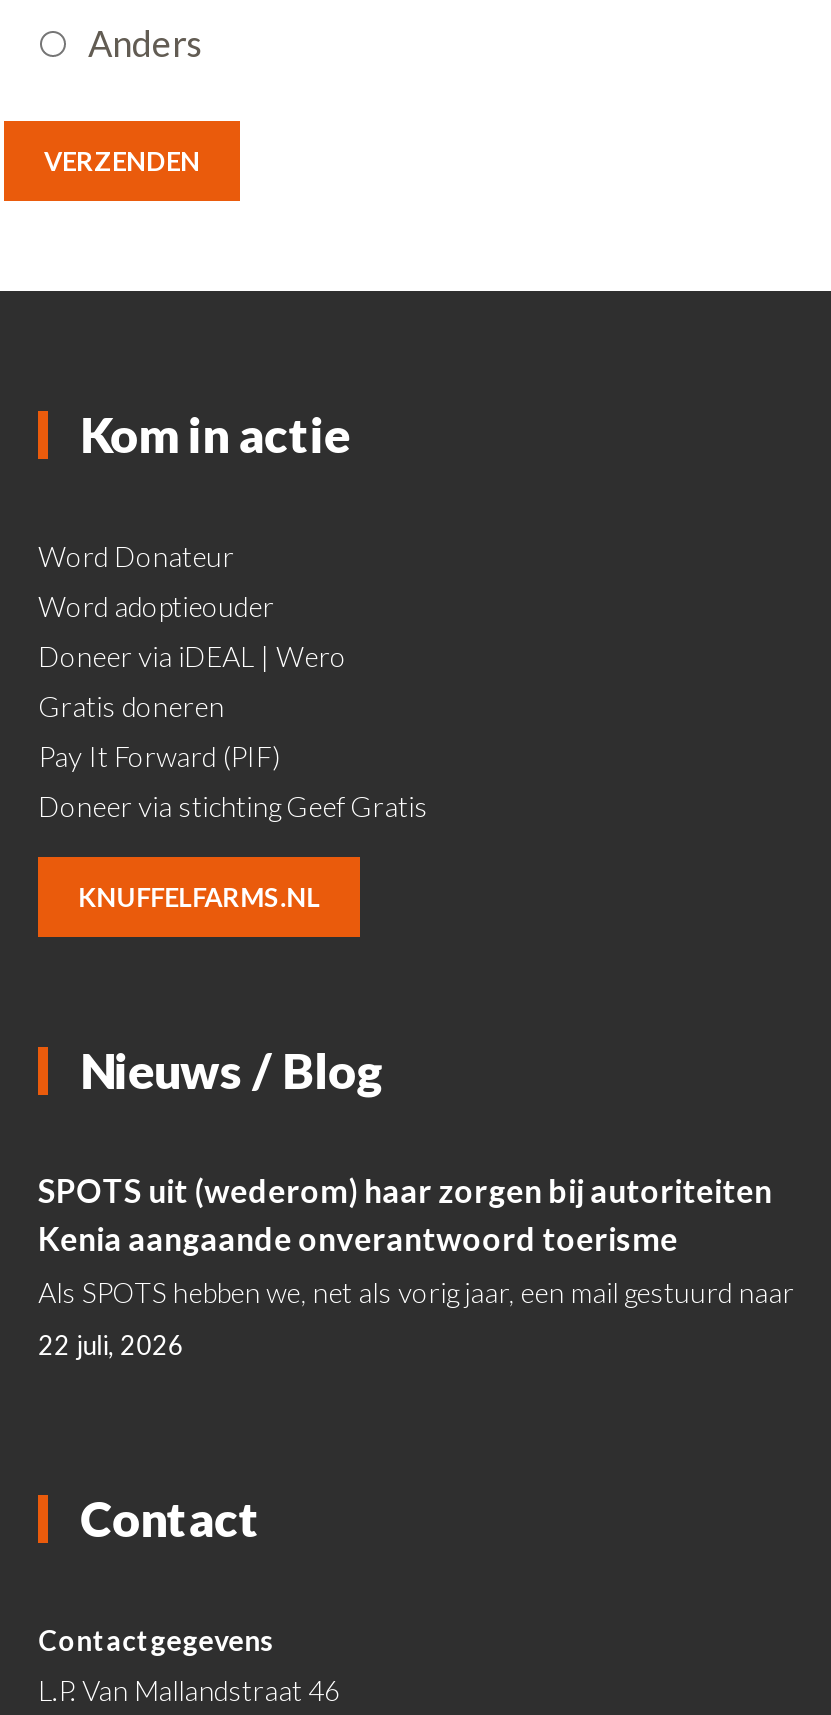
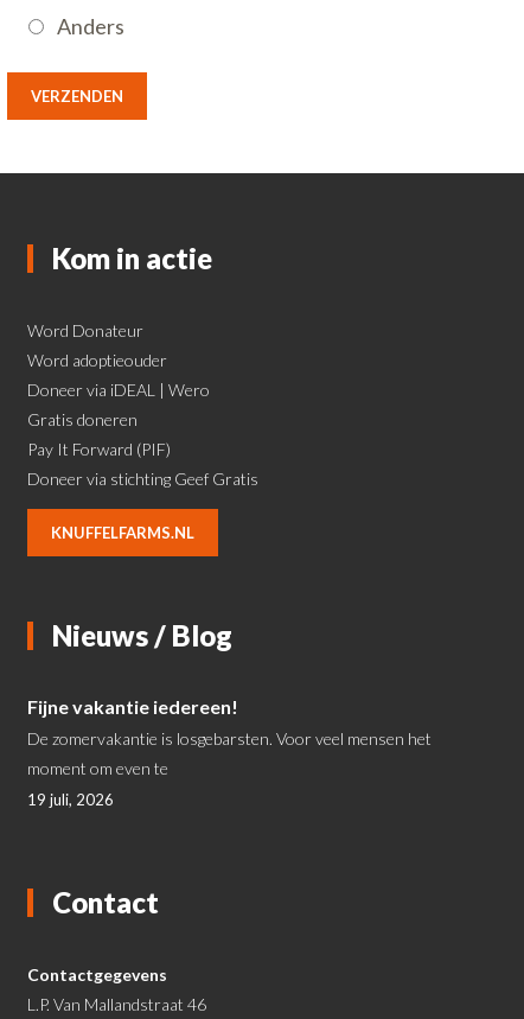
[38,1171,794,1361] SPOTS uit (wederom) haar zorgen bij autoriteiten | Kenia aangaande onverantwoord toerisme | Als SPOTS hebben we, net als vorig jaar, een mail gestuurd naar | 22 juli, 2026 -> [27,695,432,809] Fijne vakantie iedereen! | De zomervakantie is losgebarsten. Voor veel mensen het | moment om even te | 19 juli, 2026

